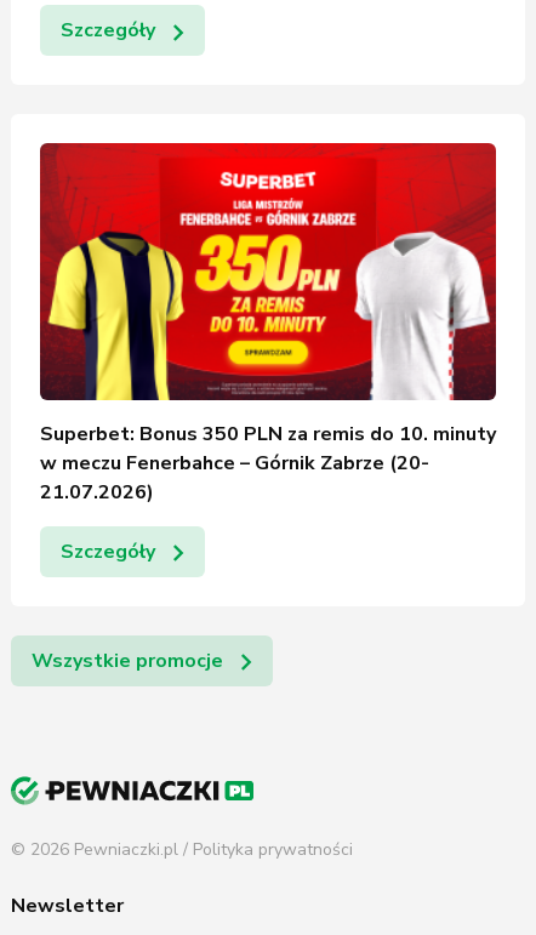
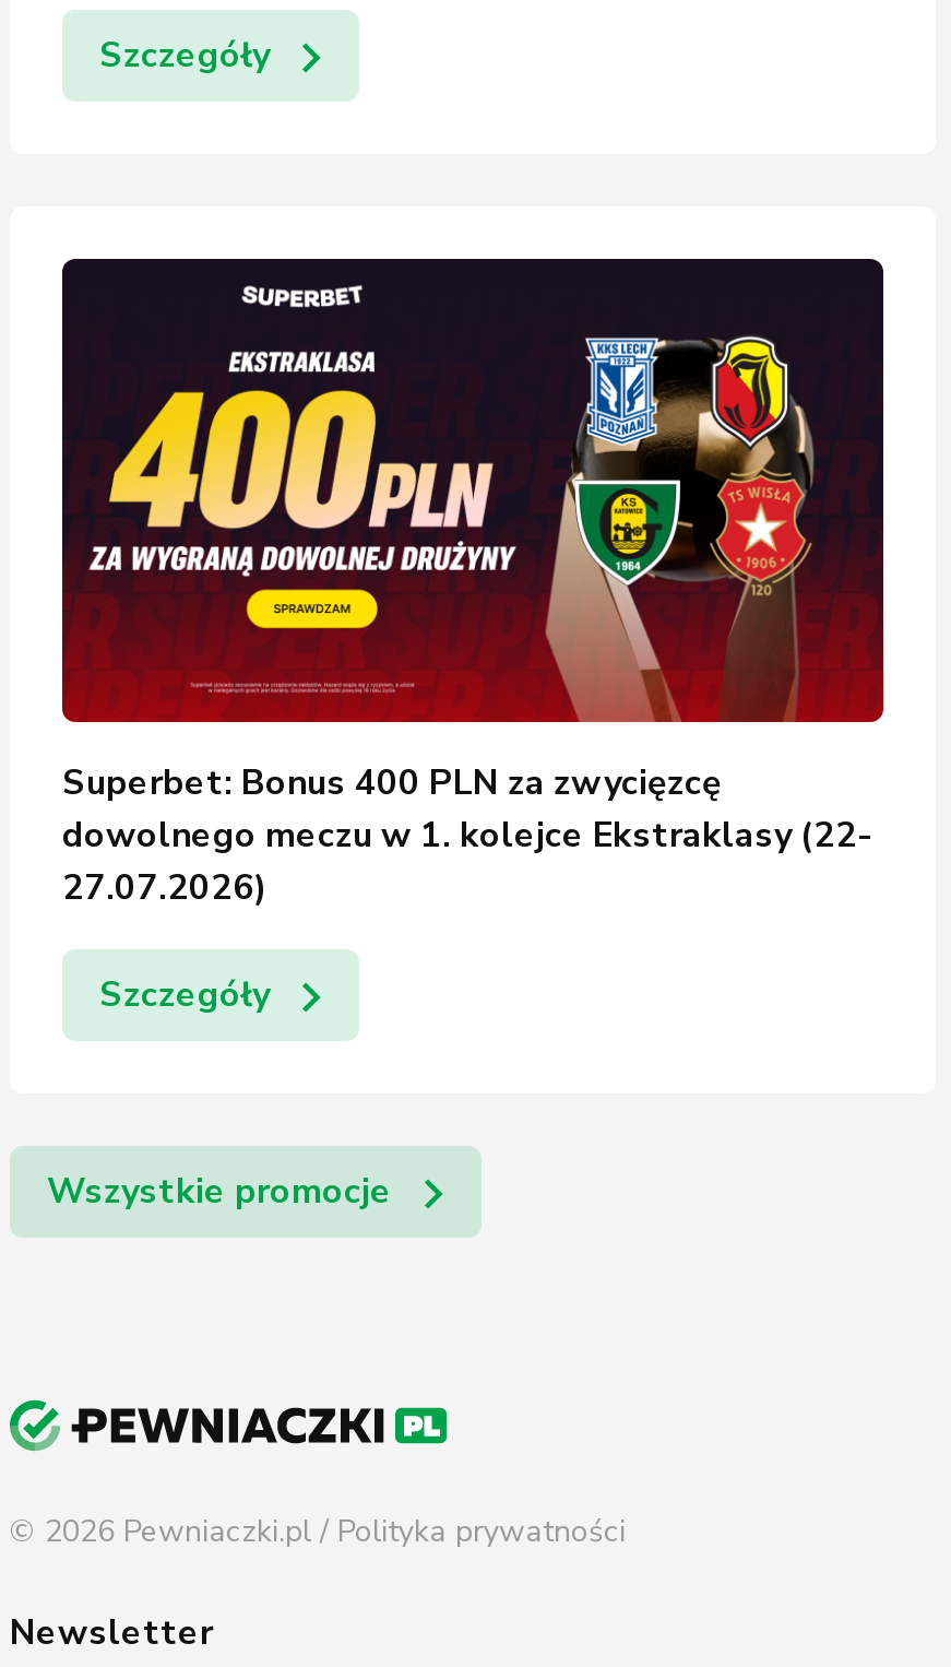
[39,142,497,506] [image] | Superbet: Bonus 350 PLN za remis do 10. minuty | w meczu Fenerbahce – Górnik Zabrze (20- | 21.07.2026) -> [60,257,885,912] [image] | Superbet: Bonus 400 PLN za zwycięzcę | dowolnego meczu w 1. kolejce Ekstraklasy (22- | 27.07.2026)

